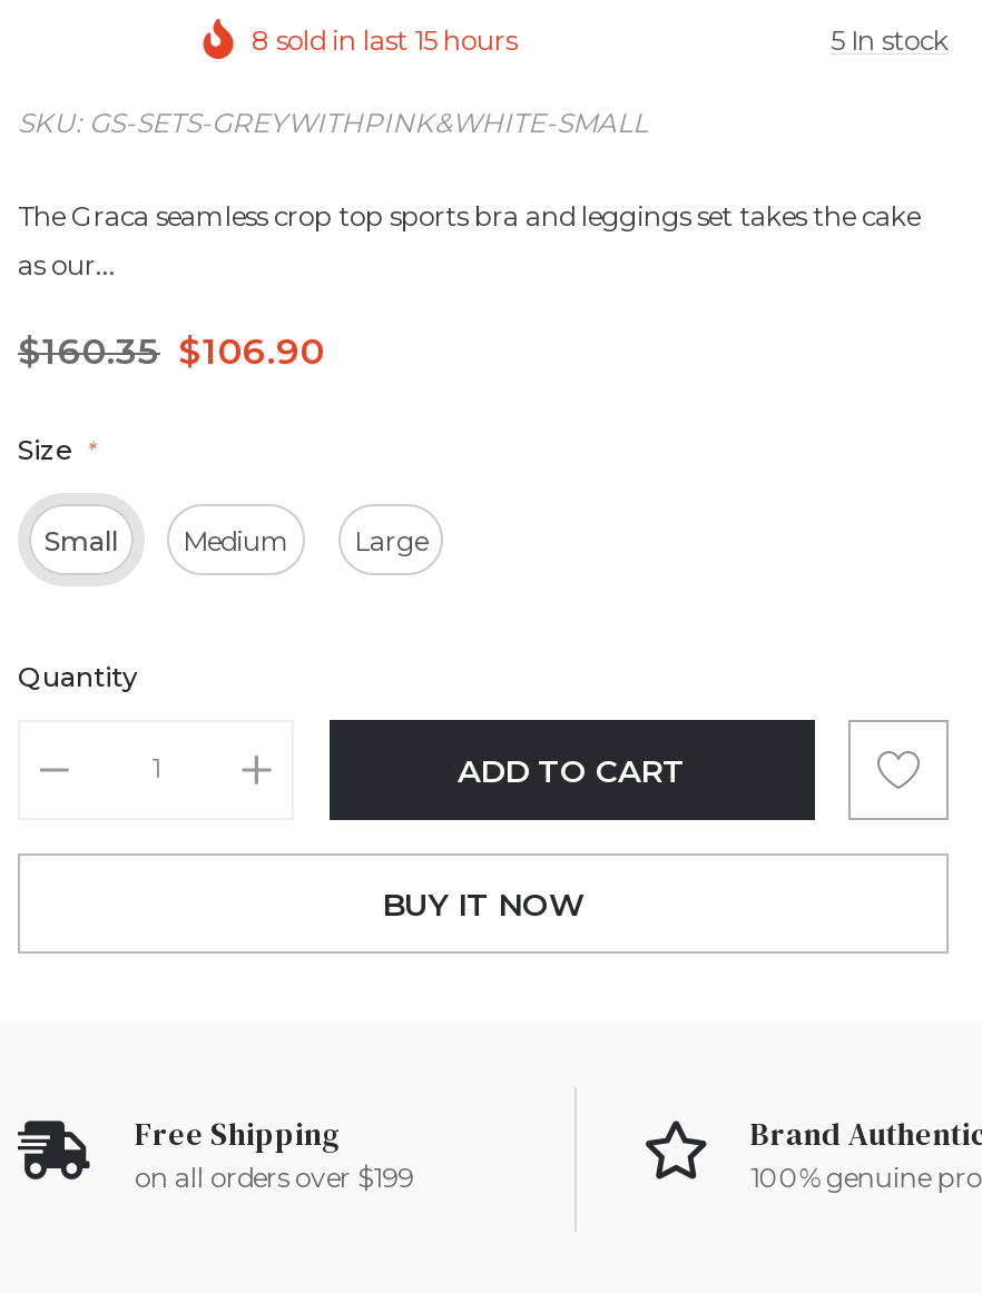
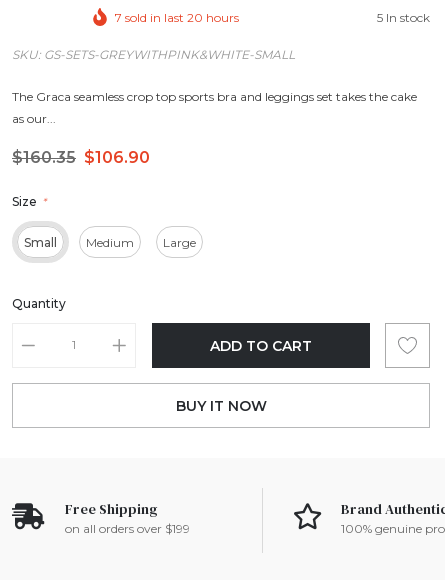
[252,23,517,56] 8 sold in last 15 hours -> [114,10,238,25] 7 sold in last 20 hours

